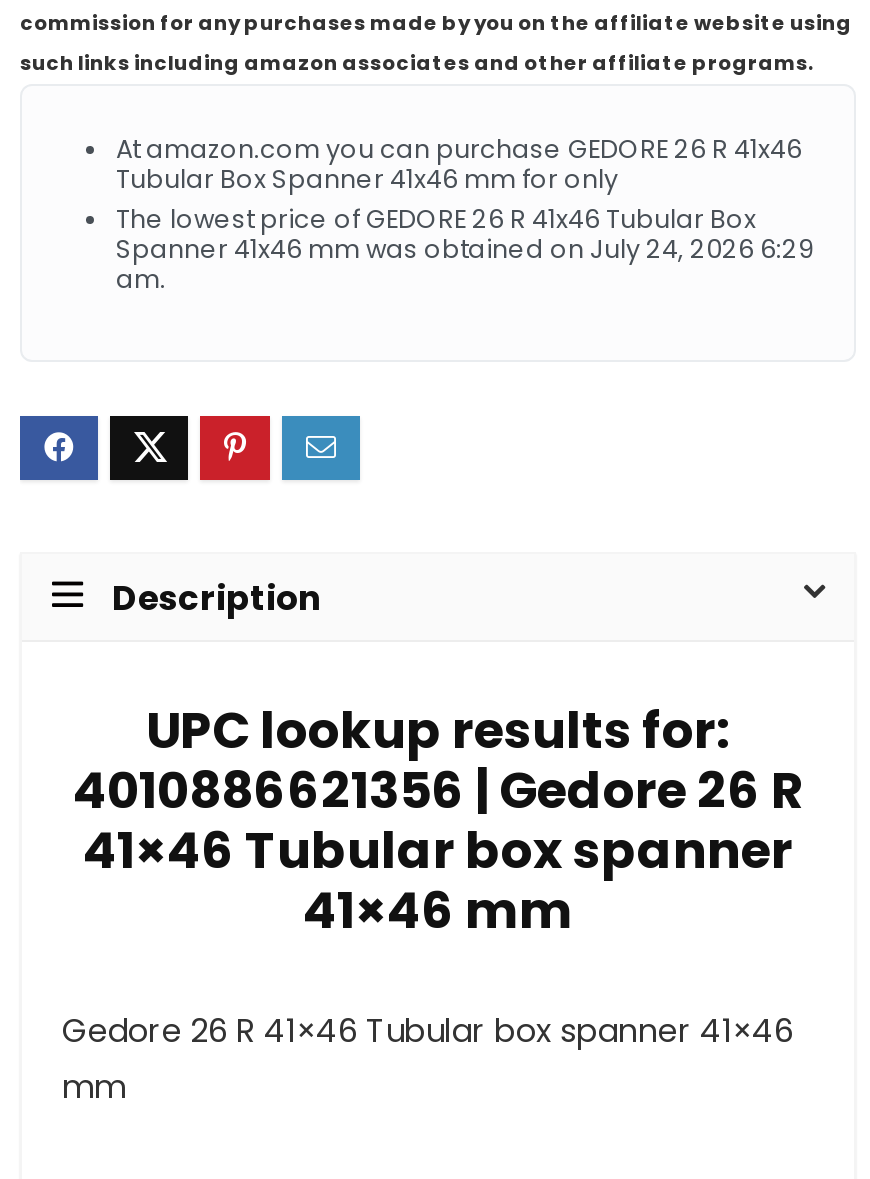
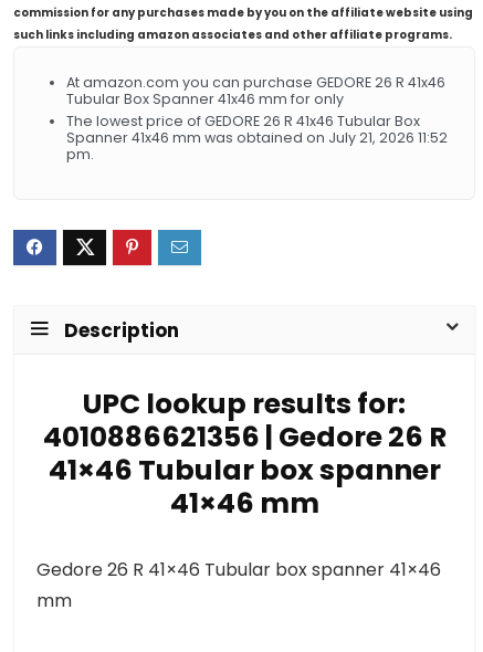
[116,232,814,296] Spanner 41x46 mm was obtained on July 24, 2026 6:29 | am. -> [66,128,448,164] Spanner 41x46 mm was obtained on July 21, 2026 11:52 | pm.

